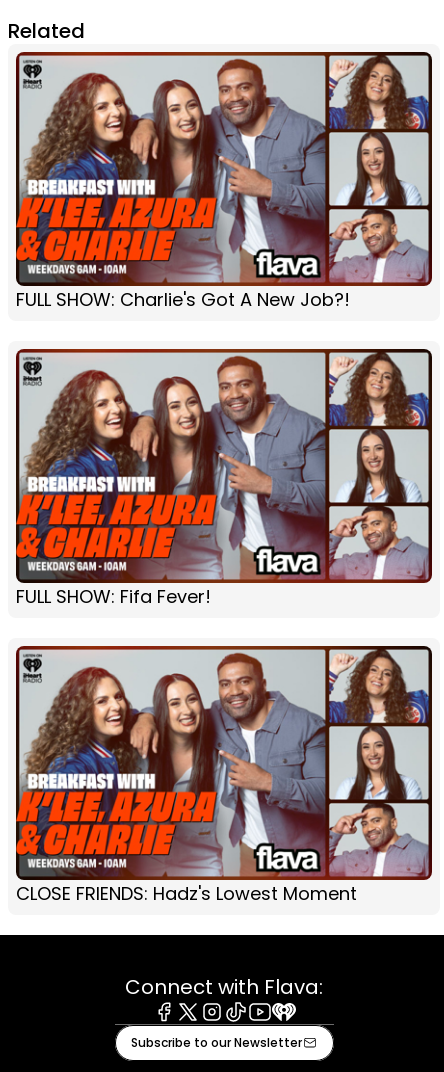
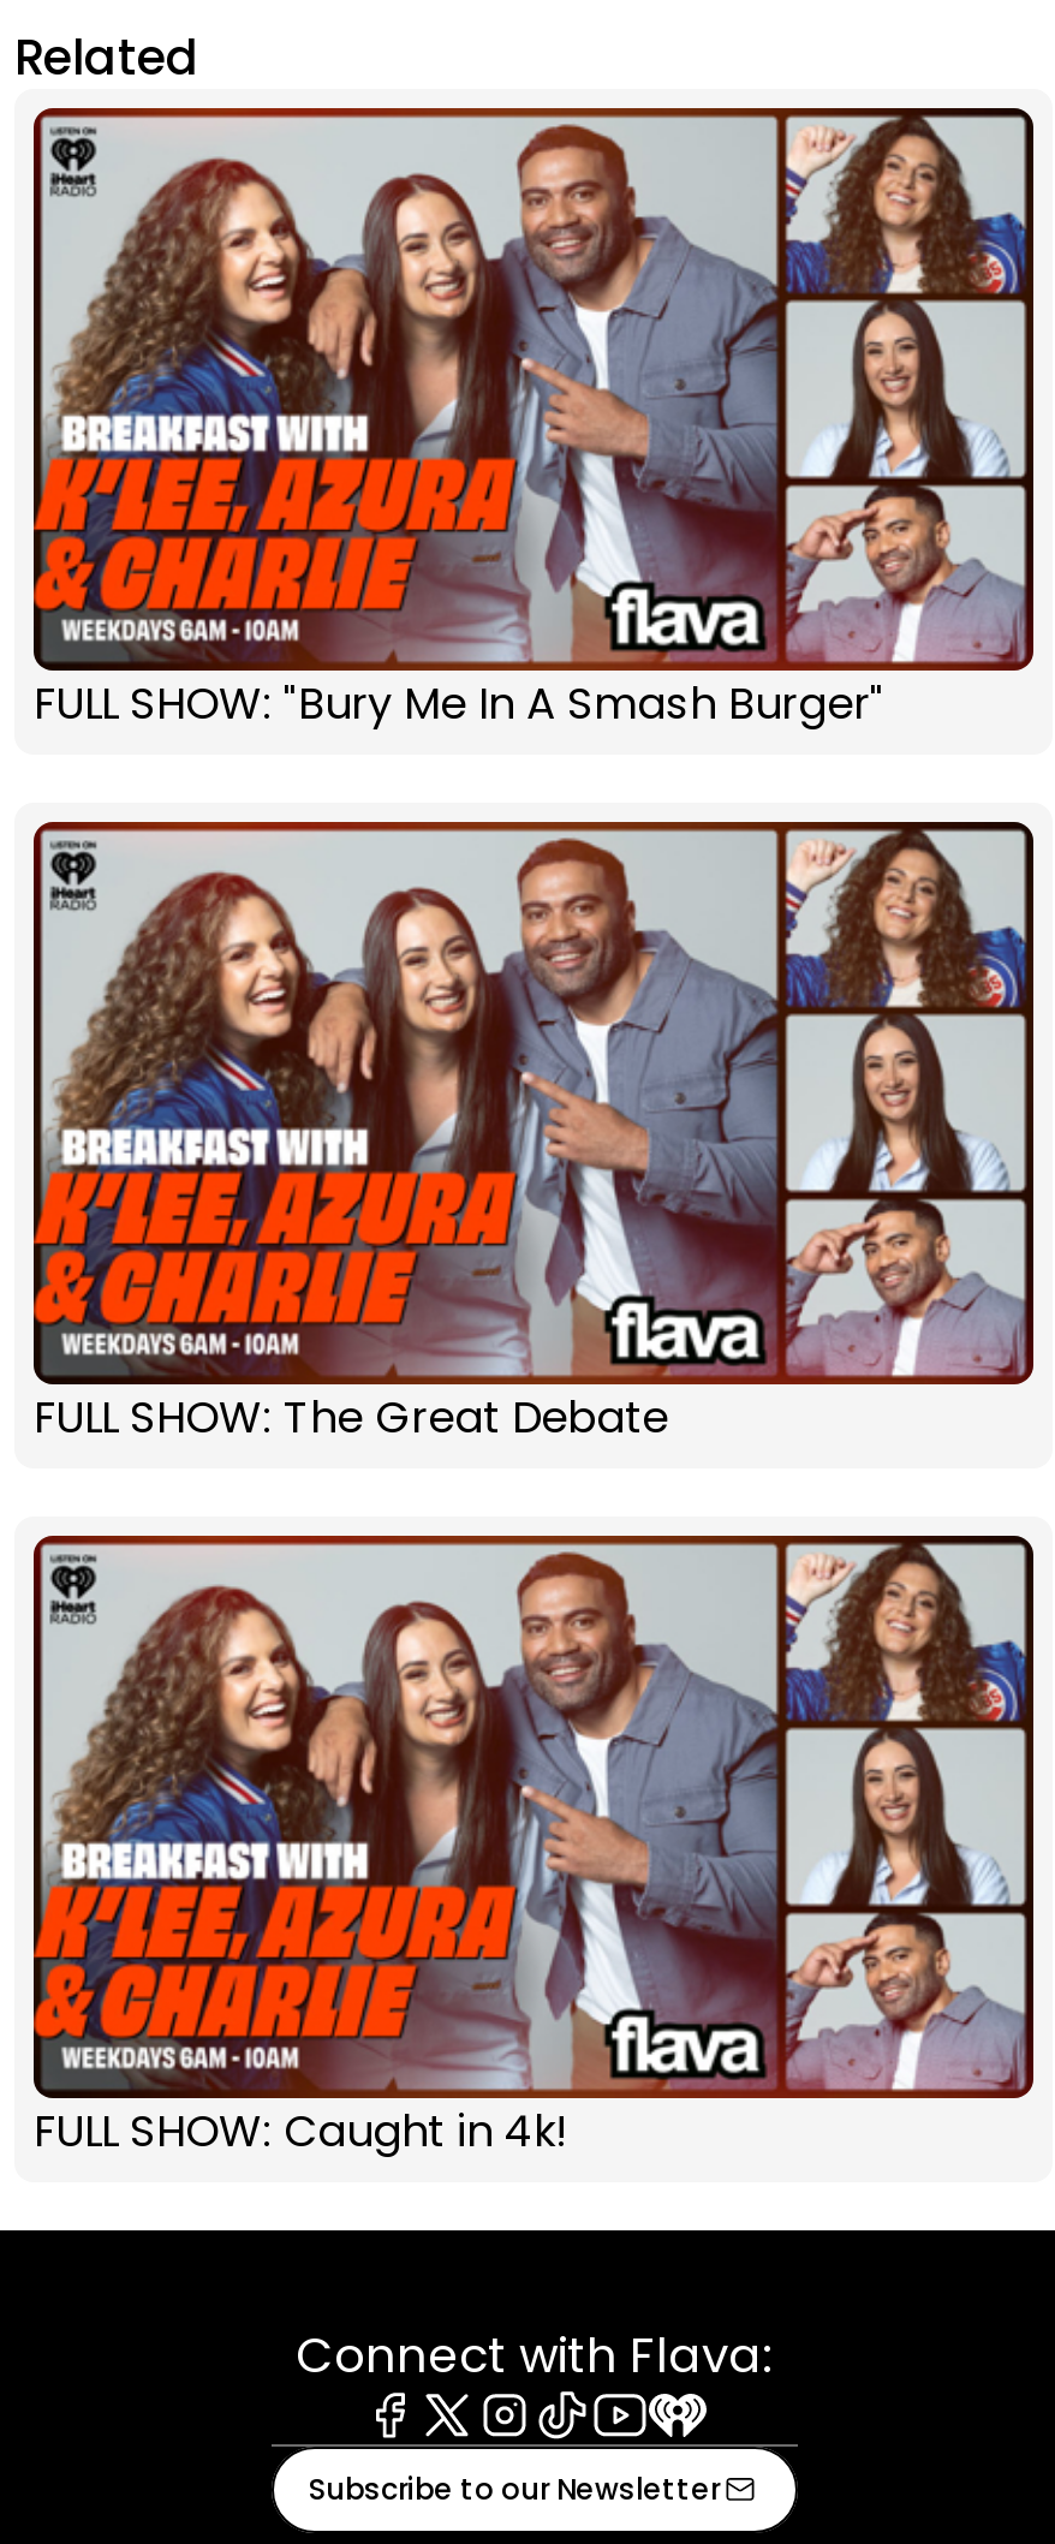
[16,287,350,312] FULL SHOW: Charlie's Got A New Job?! -> [34,674,884,734] FULL SHOW: "Bury Me In A Smash Burger"
[16,584,211,609] FULL SHOW: Fifa Fever! -> [34,1388,668,1448] FULL SHOW: The Great Debate
[16,881,357,906] CLOSE FRIENDS: Hadz's Lowest Moment -> [34,2102,570,2162] FULL SHOW: Caught in 4k!

